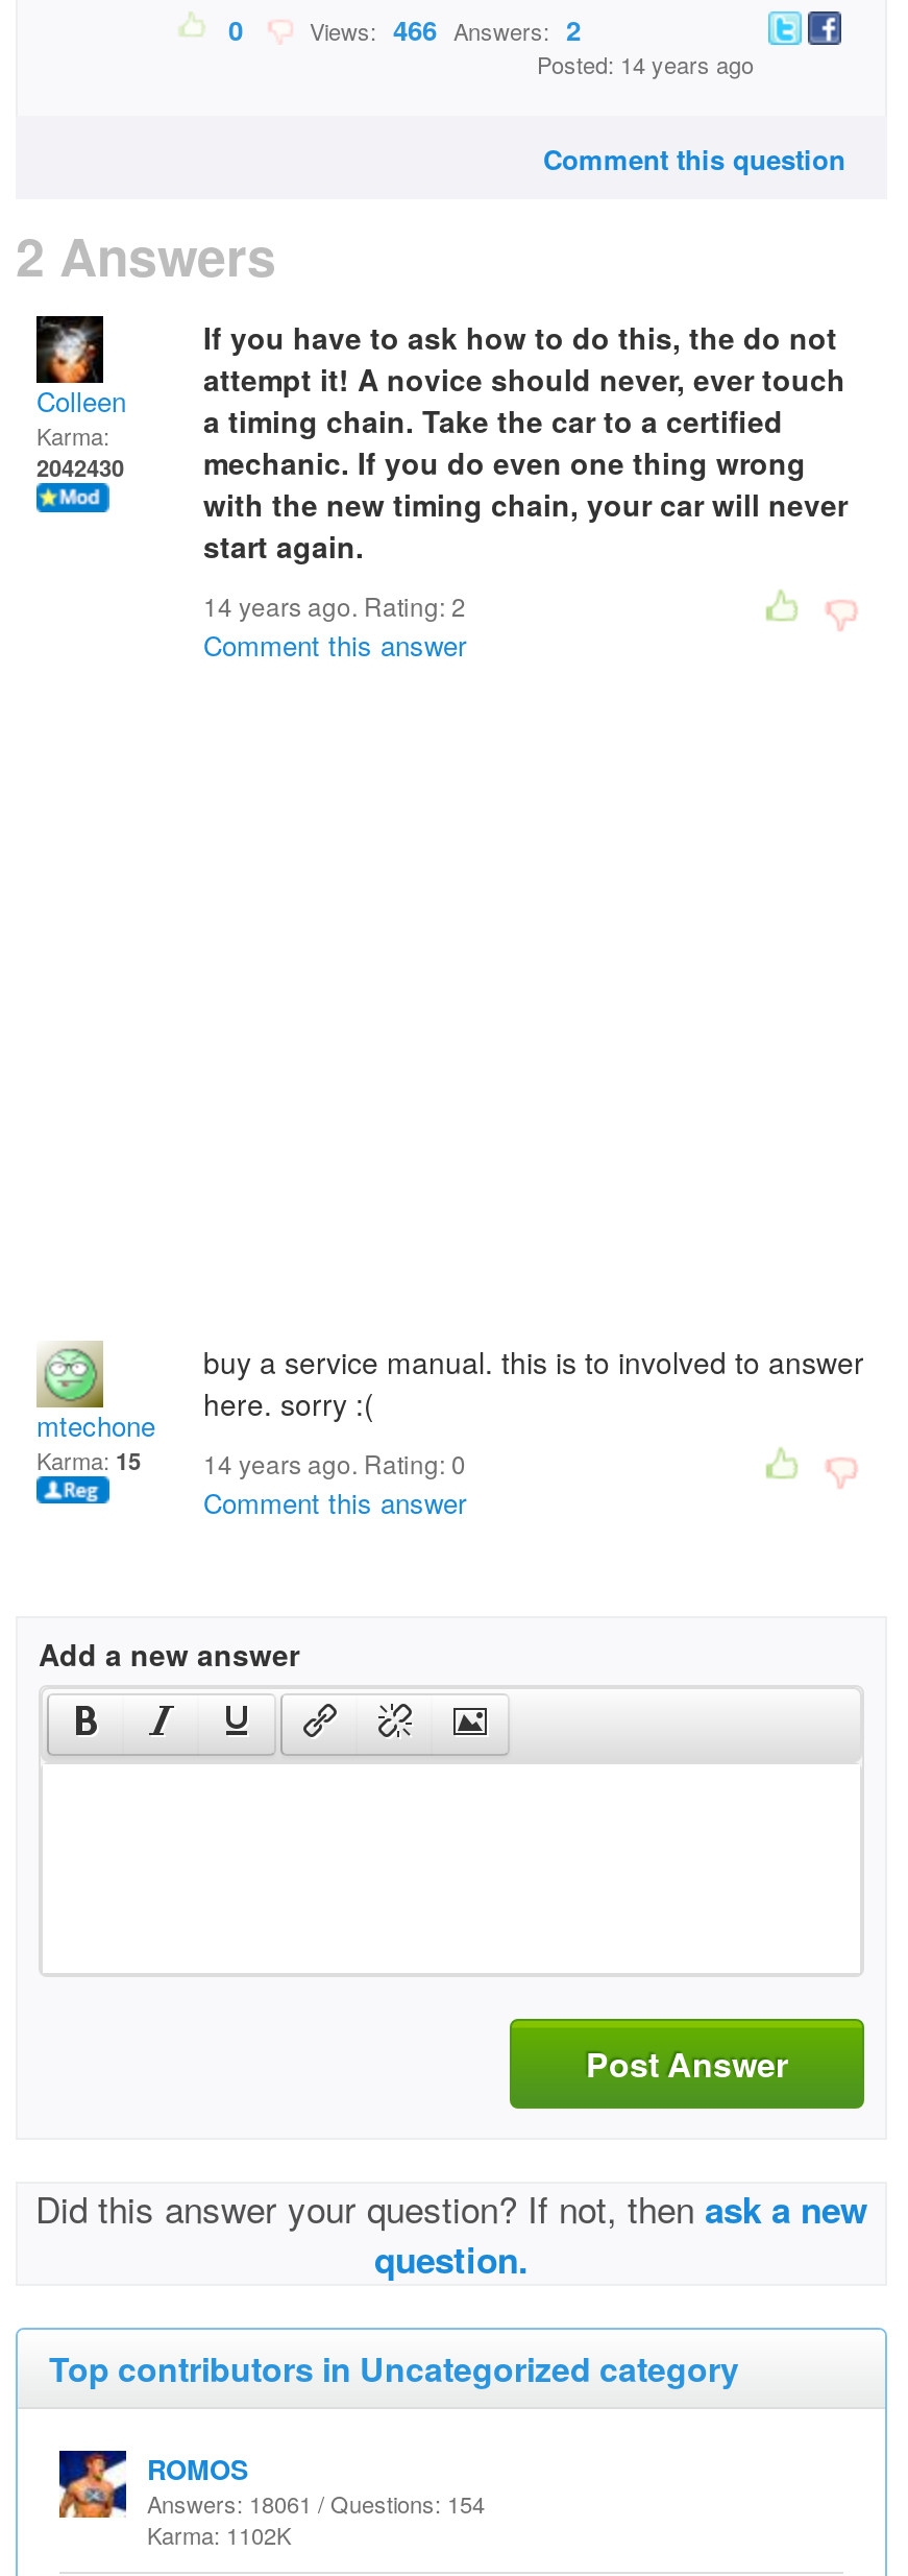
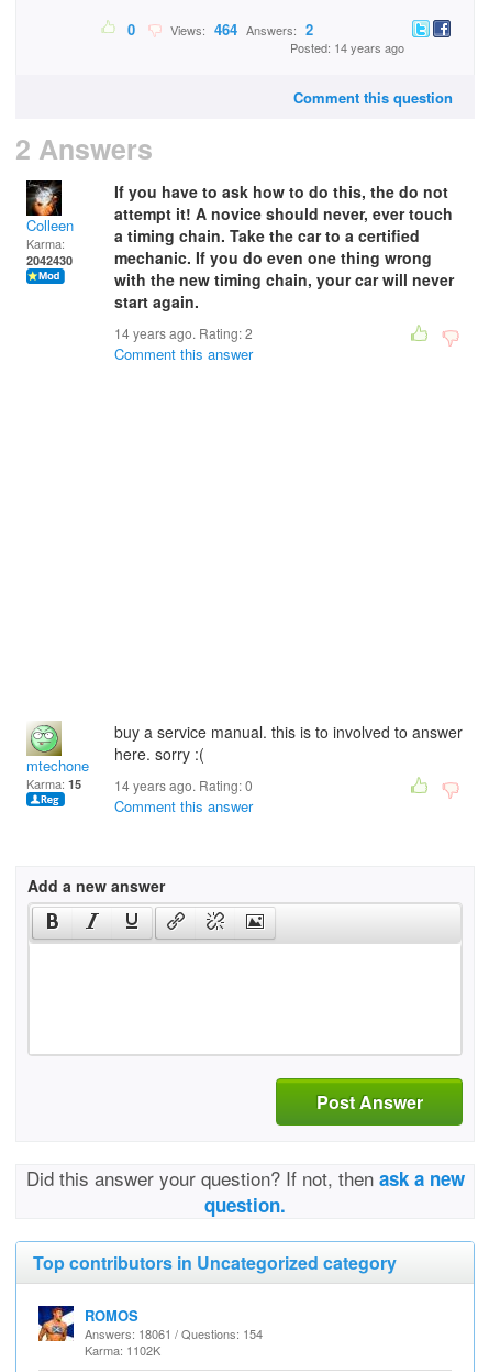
[297,10,581,49] Views: 466 Answers: 2 -> [164,19,313,40] Views: 464 Answers: 2

